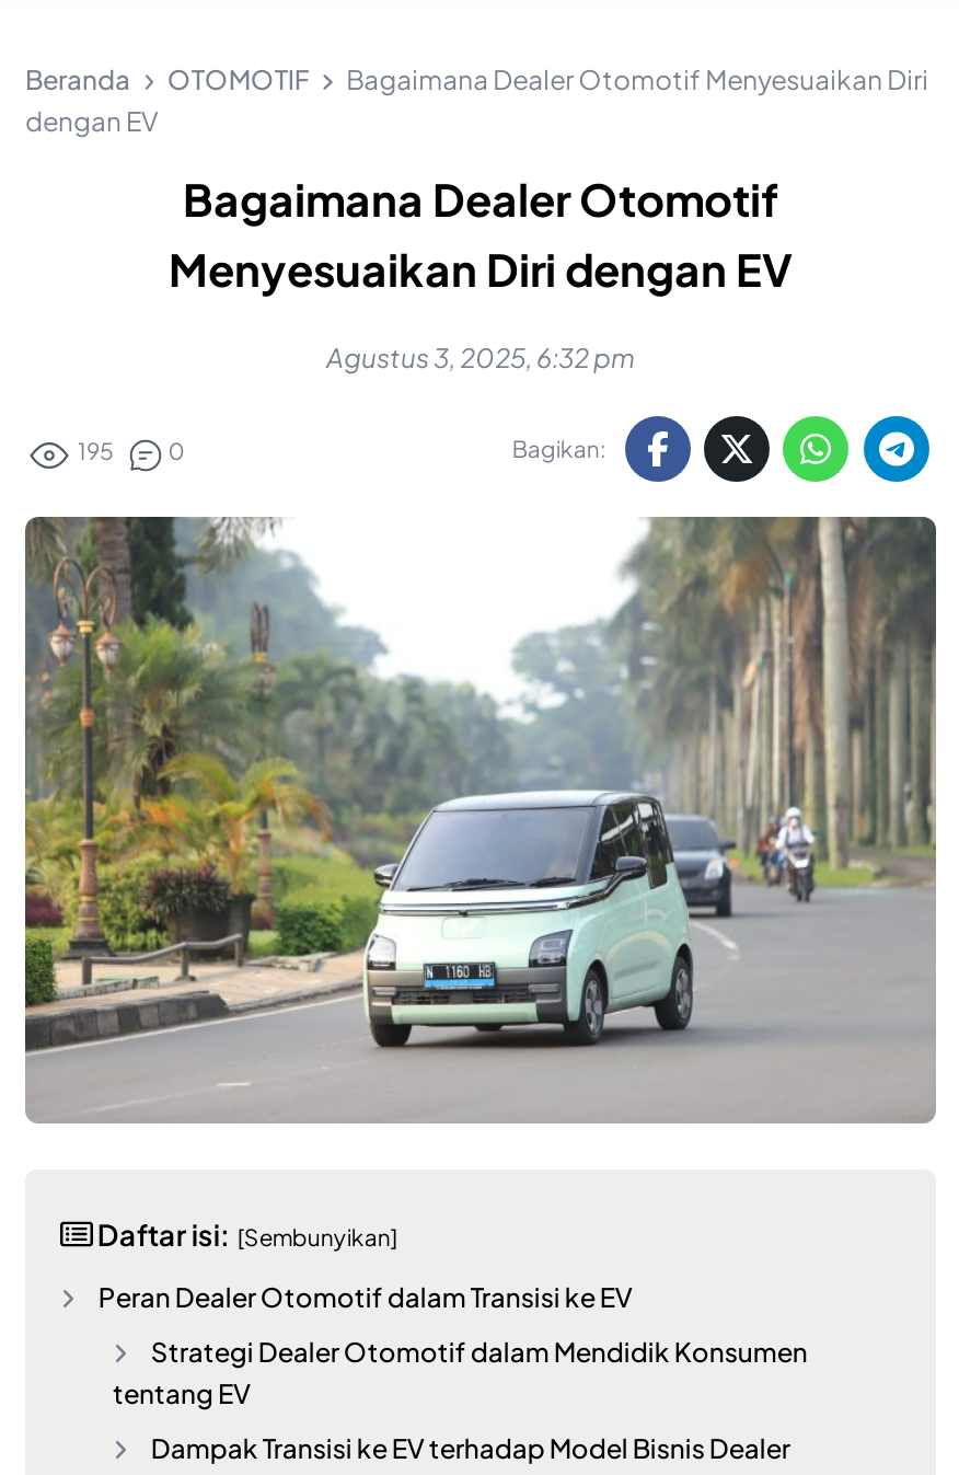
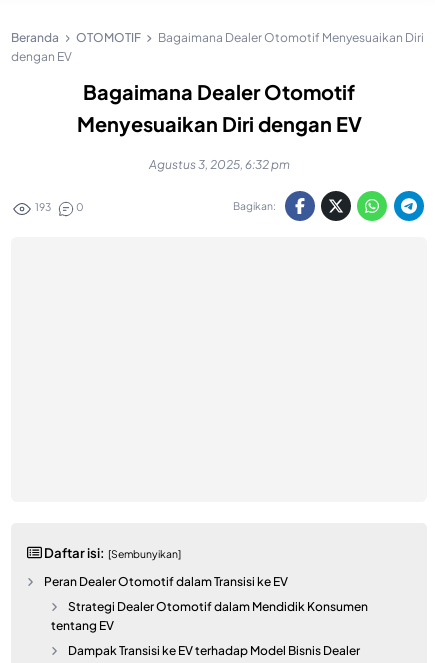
[73,437,117,465] 195 -> [33,200,53,213] 193
[23,515,938,1123] [image] -> none

